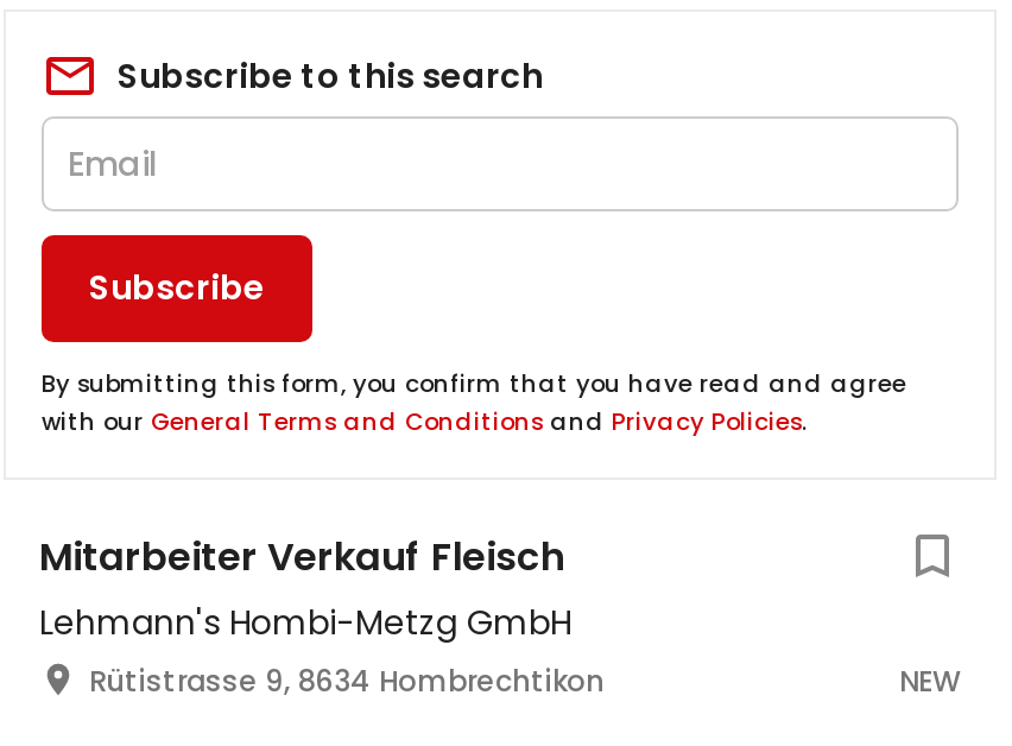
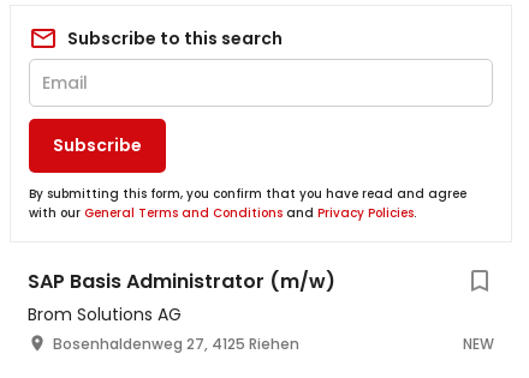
[39,530,605,701] Mitarbeiter Verkauf Fleisch | Lehmann's Hombi-Metzg GmbH | Rütistrasse 9, 8634 Hombrechtikon -> [28,268,335,354] SAP Basis Administrator (m/w) | Brom Solutions AG | Bosenhaldenweg 27, 4125 Riehen

